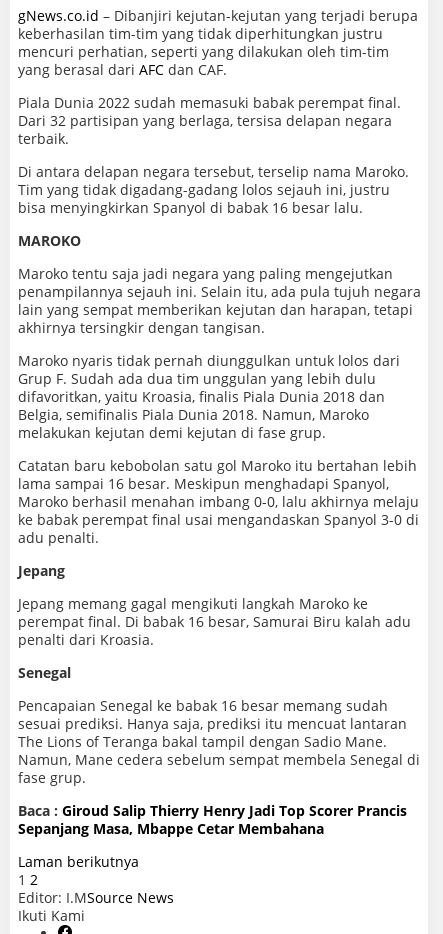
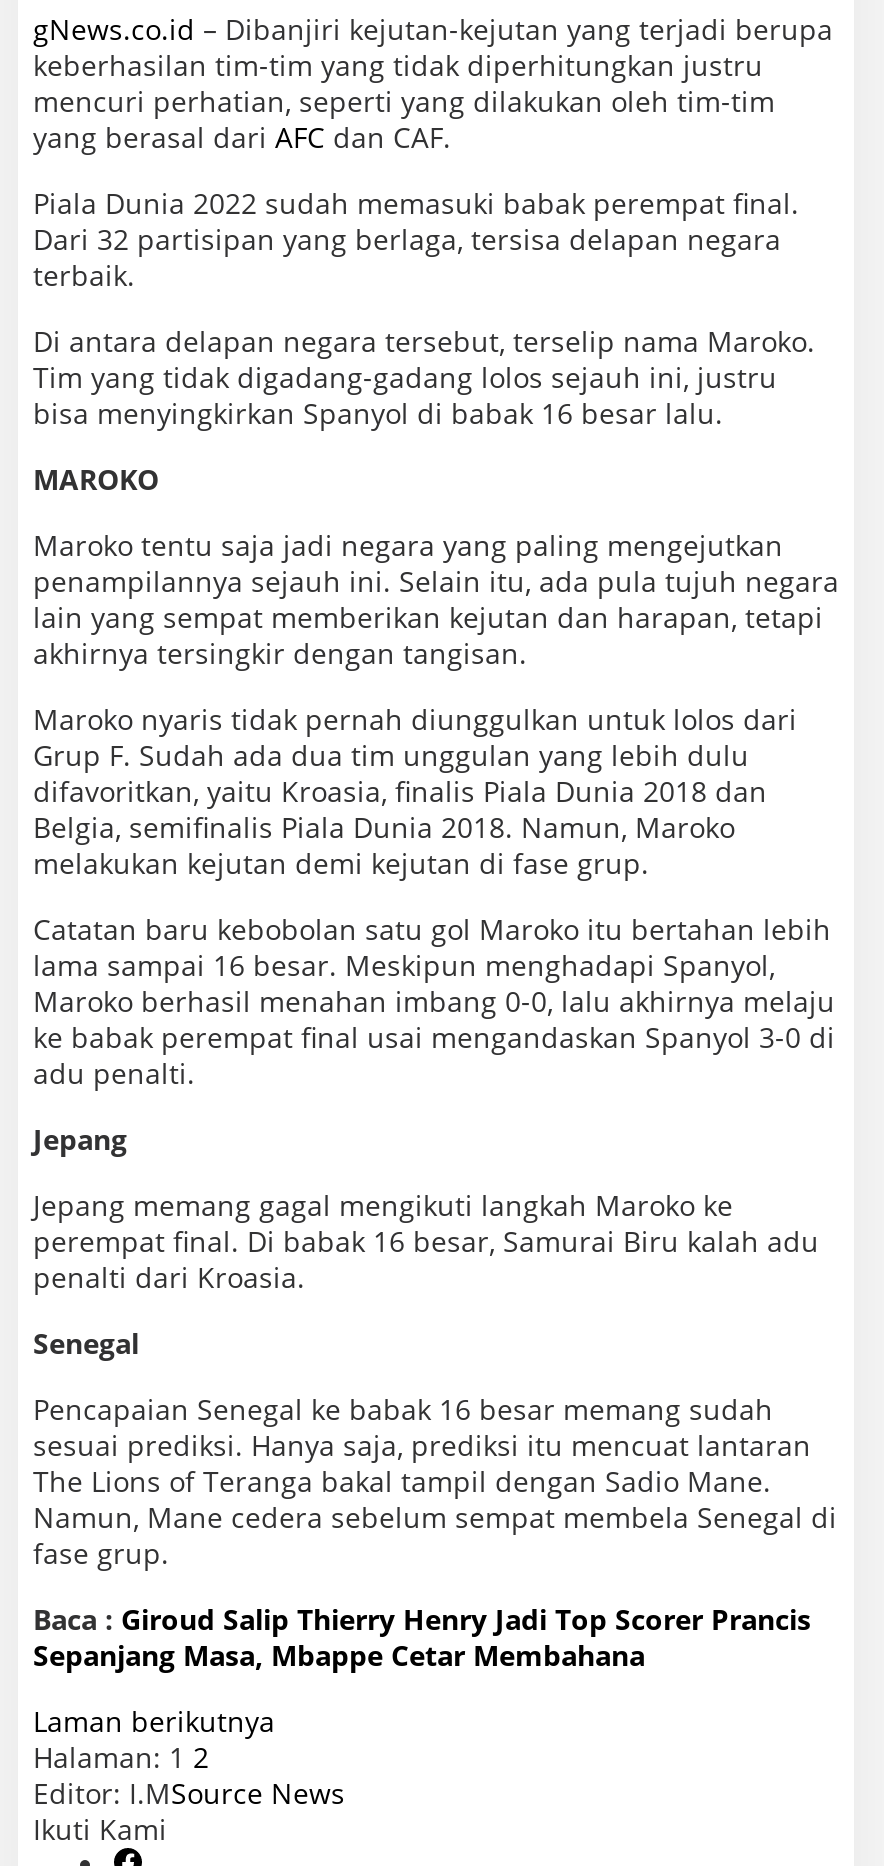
[17,870,37,889] 1 2 -> [33,1738,209,1776] Halaman: 1 2

